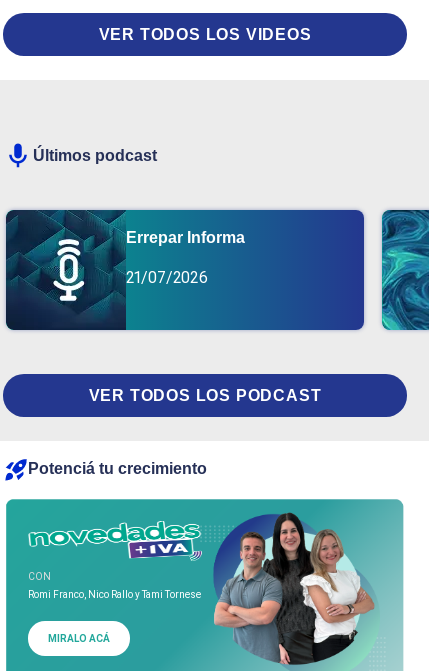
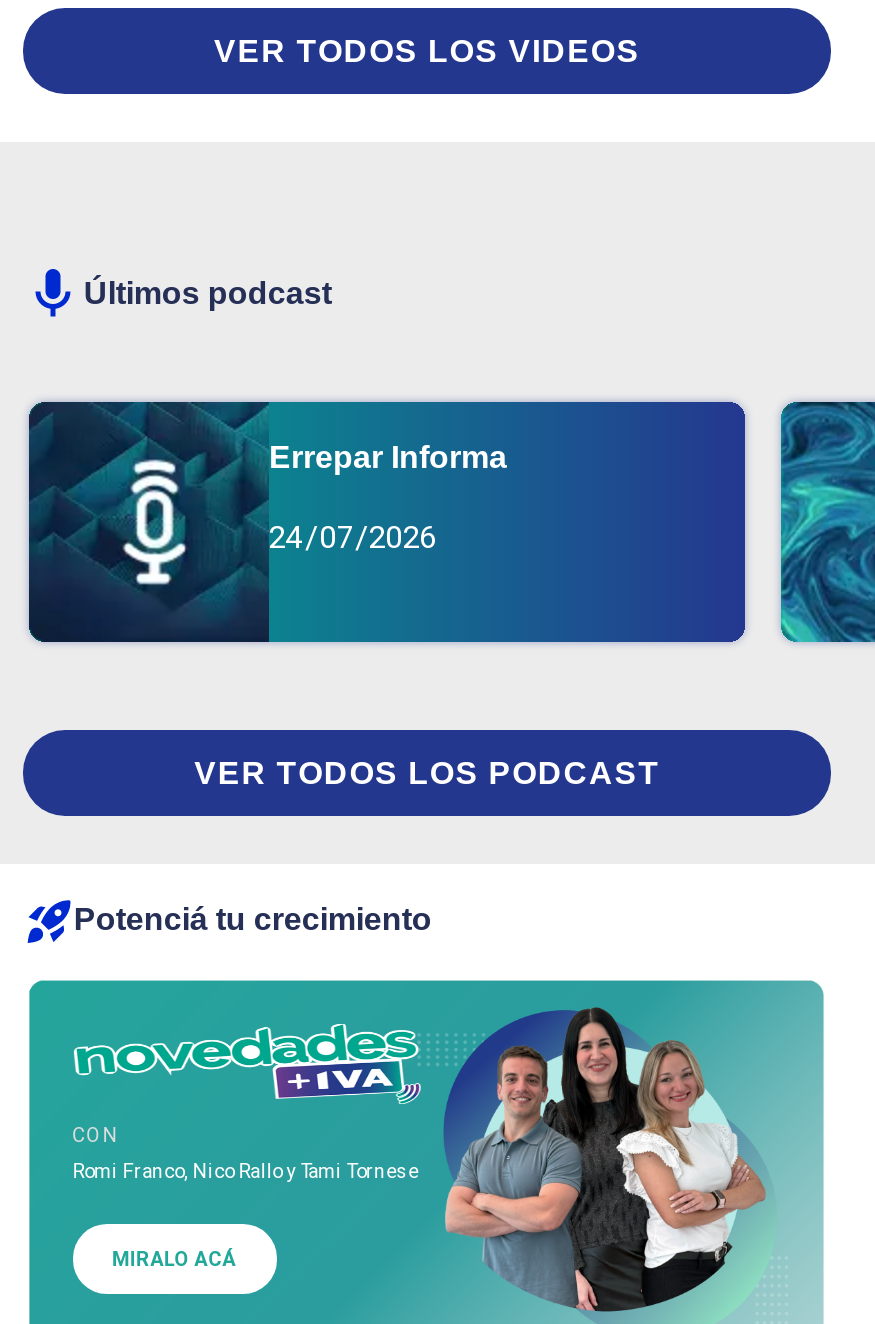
[126,268,208,287] 21/07/2026 -> [269,518,439,556] 24/07/2026

